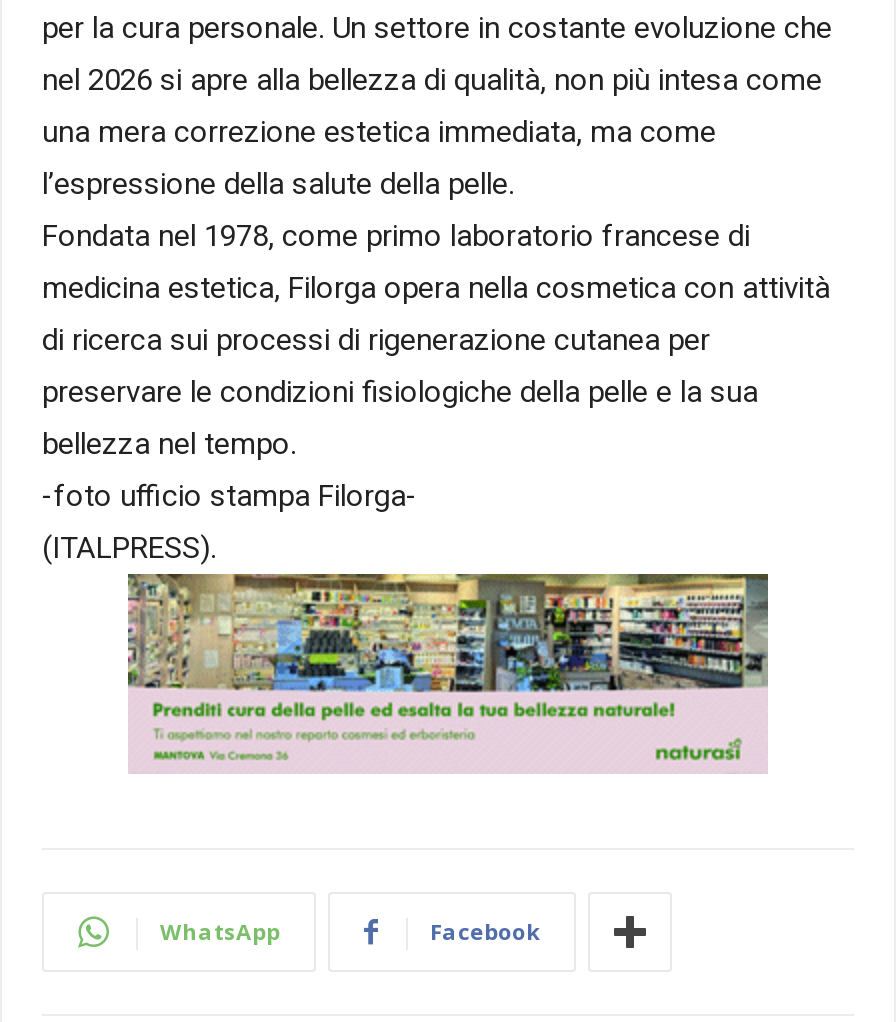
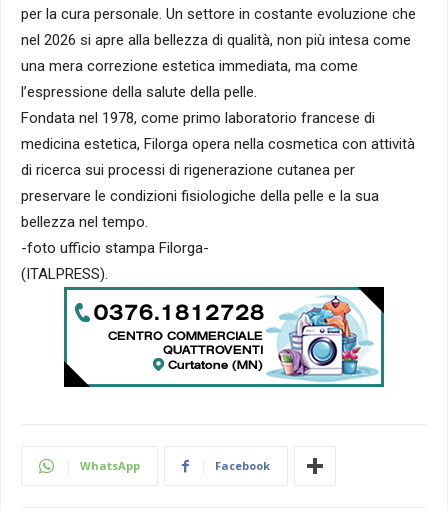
[126,572,770,774] [image] -> [63,286,385,388] [image]

